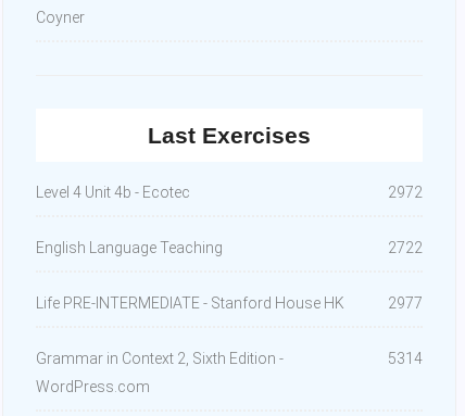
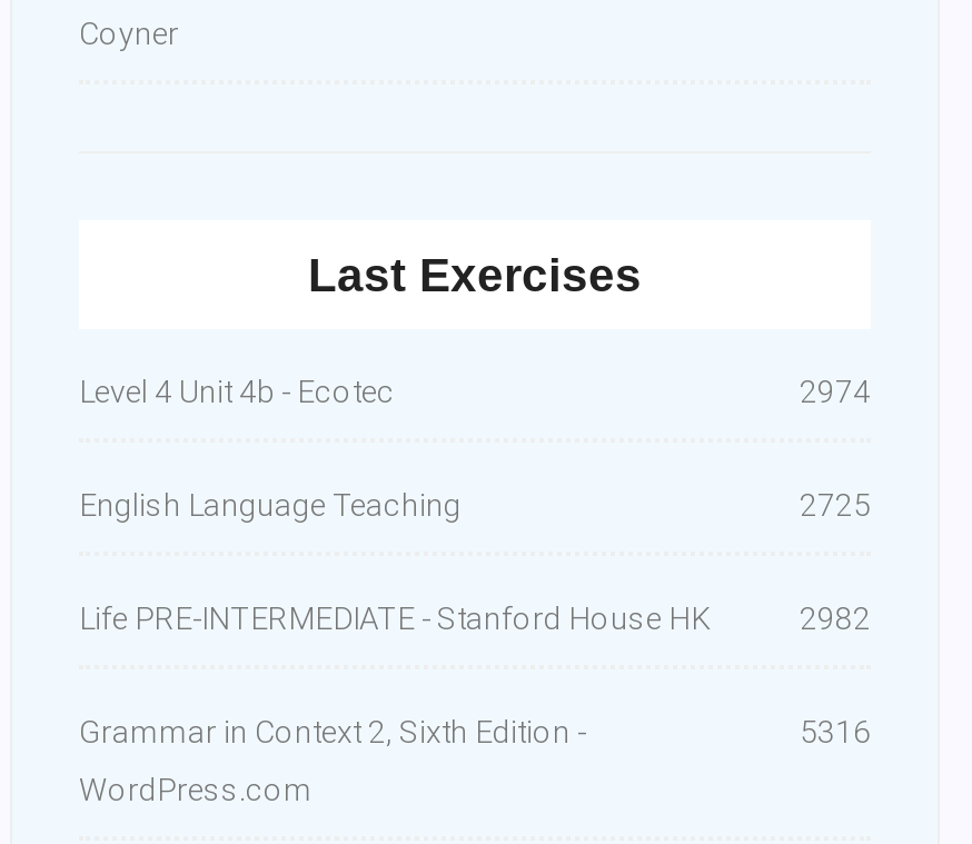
[388,184,423,201] 2972 -> [800,374,871,410] 2974
[388,239,423,257] 2722 -> [800,487,871,523] 2725
[388,295,423,312] 2977 -> [800,601,871,637] 2982
[388,350,423,367] 5314 -> [800,714,871,750] 5316

